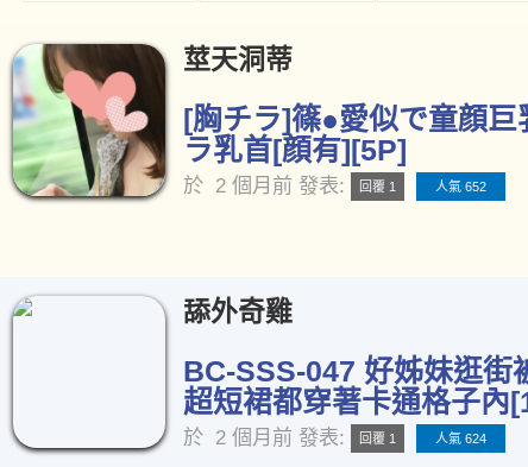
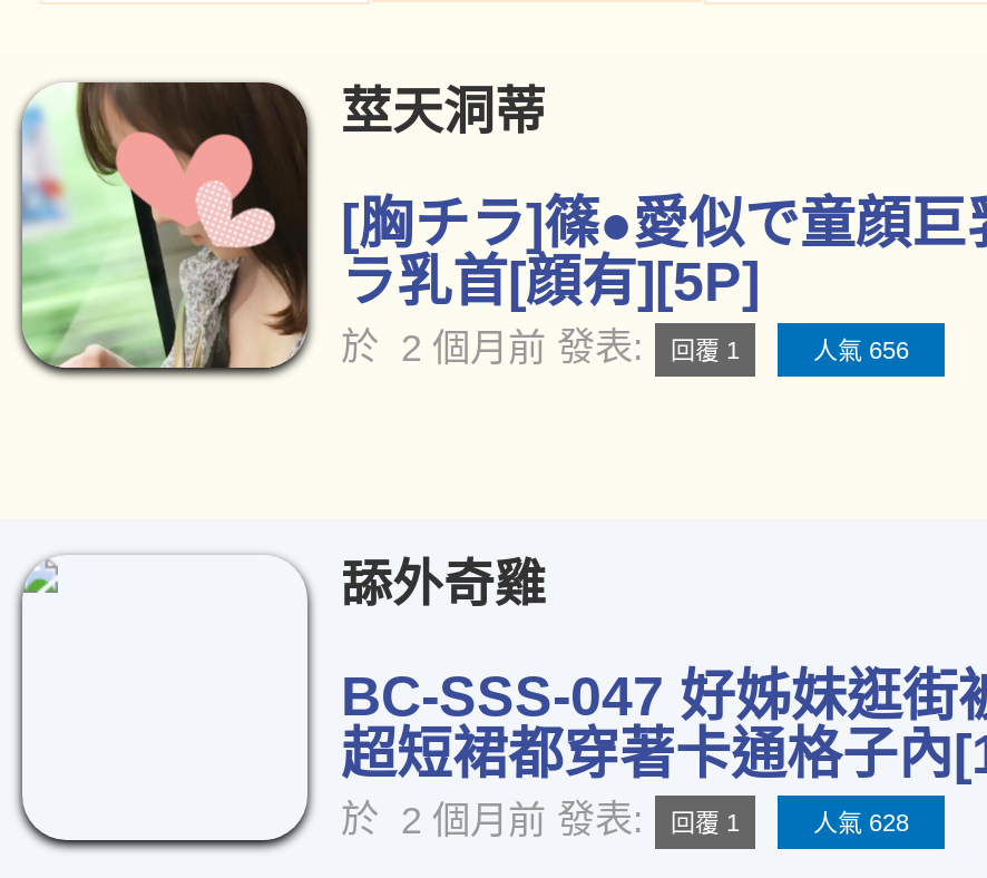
[435,179,486,194] 人氣 652 -> [813,336,909,363] 人氣 656
[435,431,486,446] 人氣 624 -> [813,809,909,836] 人氣 628

